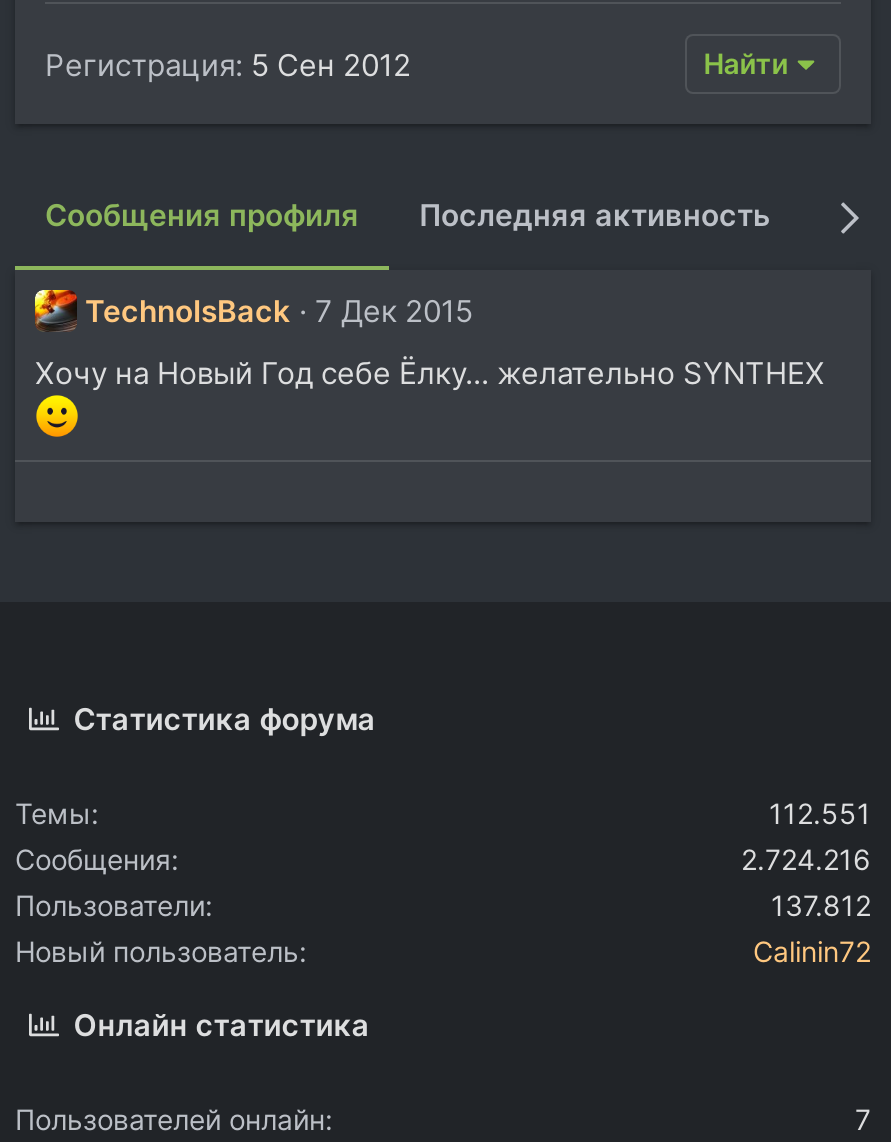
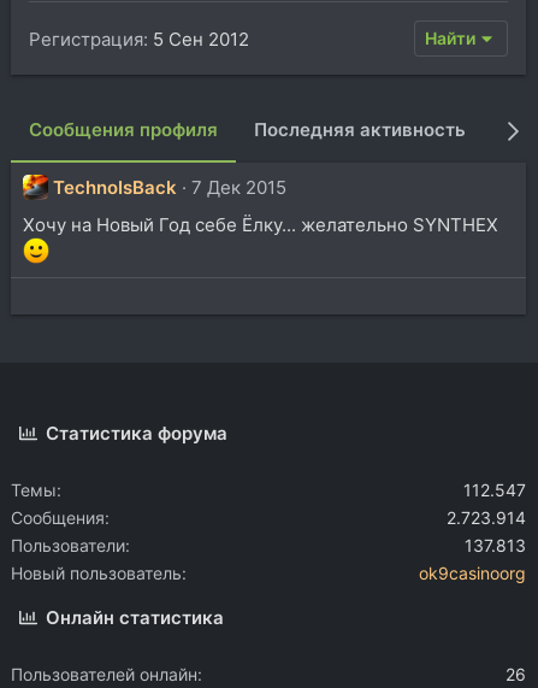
[769,796,871,830] 112.551 -> [463,480,526,500] 112.547
[741,842,871,876] 2.724.216 -> [447,507,526,528] 2.723.914
[771,888,871,922] 137.812 -> [465,535,526,555] 137.813
[753,934,871,968] Calinin72 -> [419,563,526,583] ok9casinoorg
[855,1102,871,1136] 7 -> [506,664,526,684] 26

